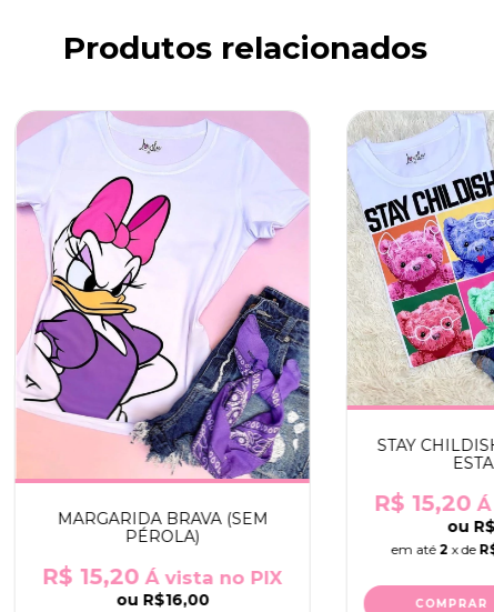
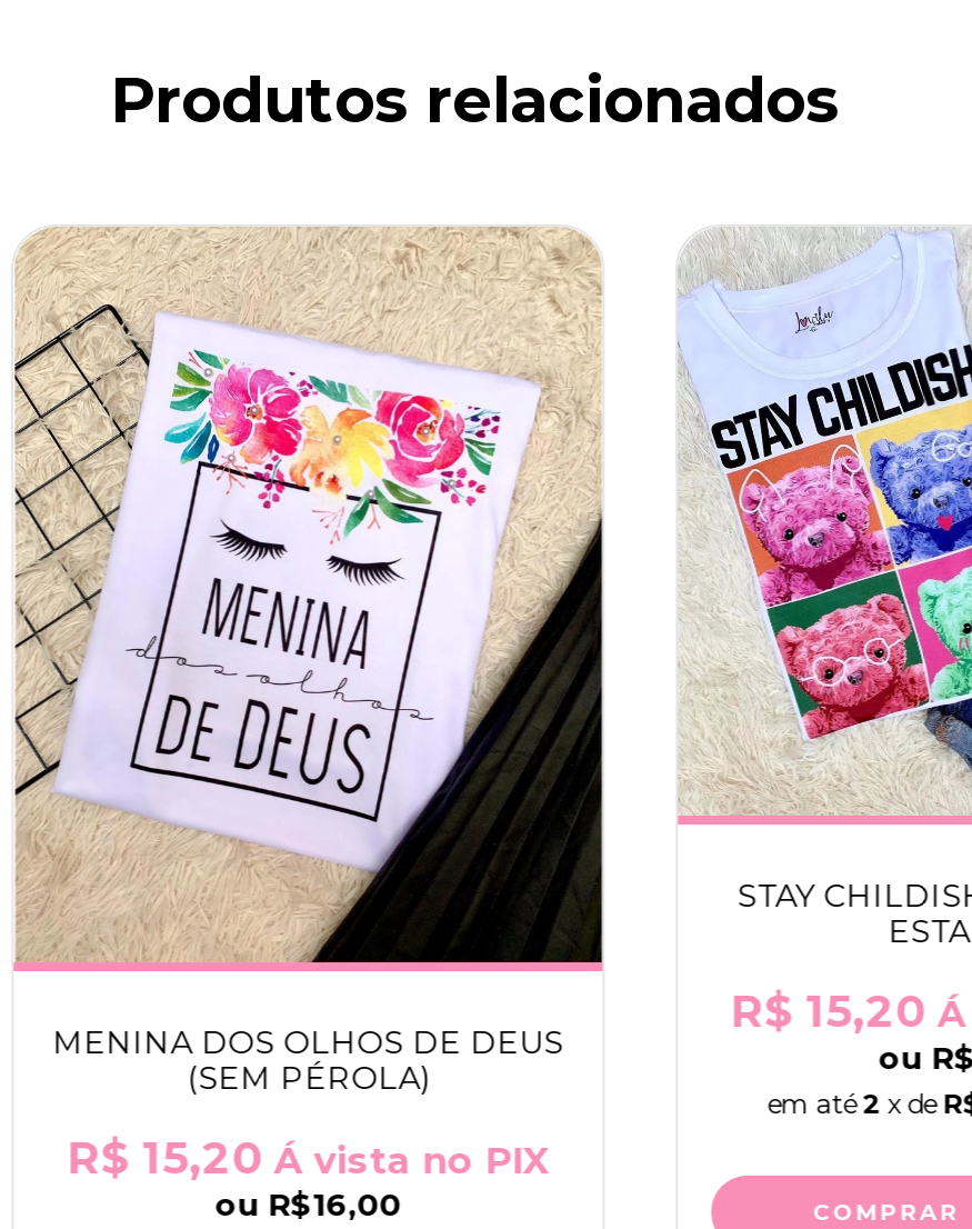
[16,111,310,547] [image] | MARGARIDA BRAVA (SEM | PÉROLA) -> [12,227,605,1098] [image] | MENINA DOS OLHOS DE DEUS | (SEM PÉROLA)

